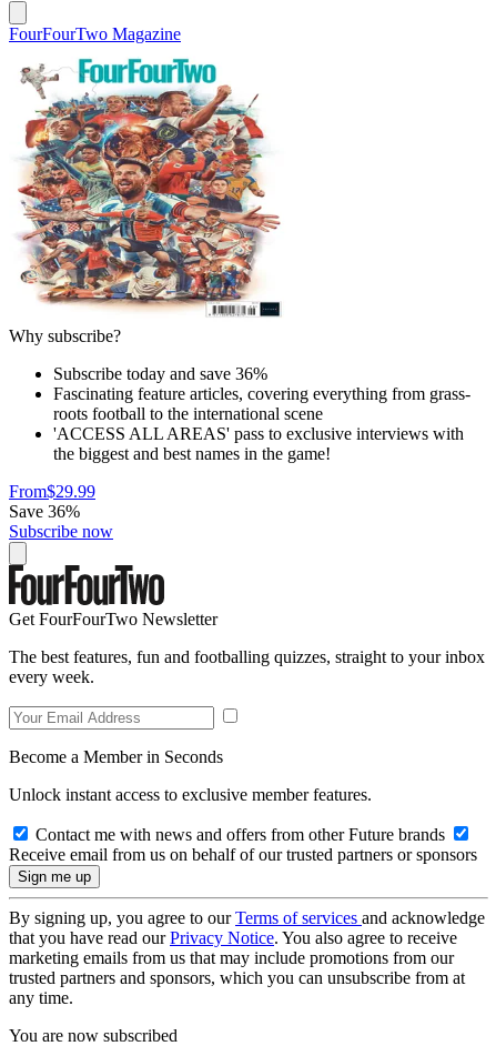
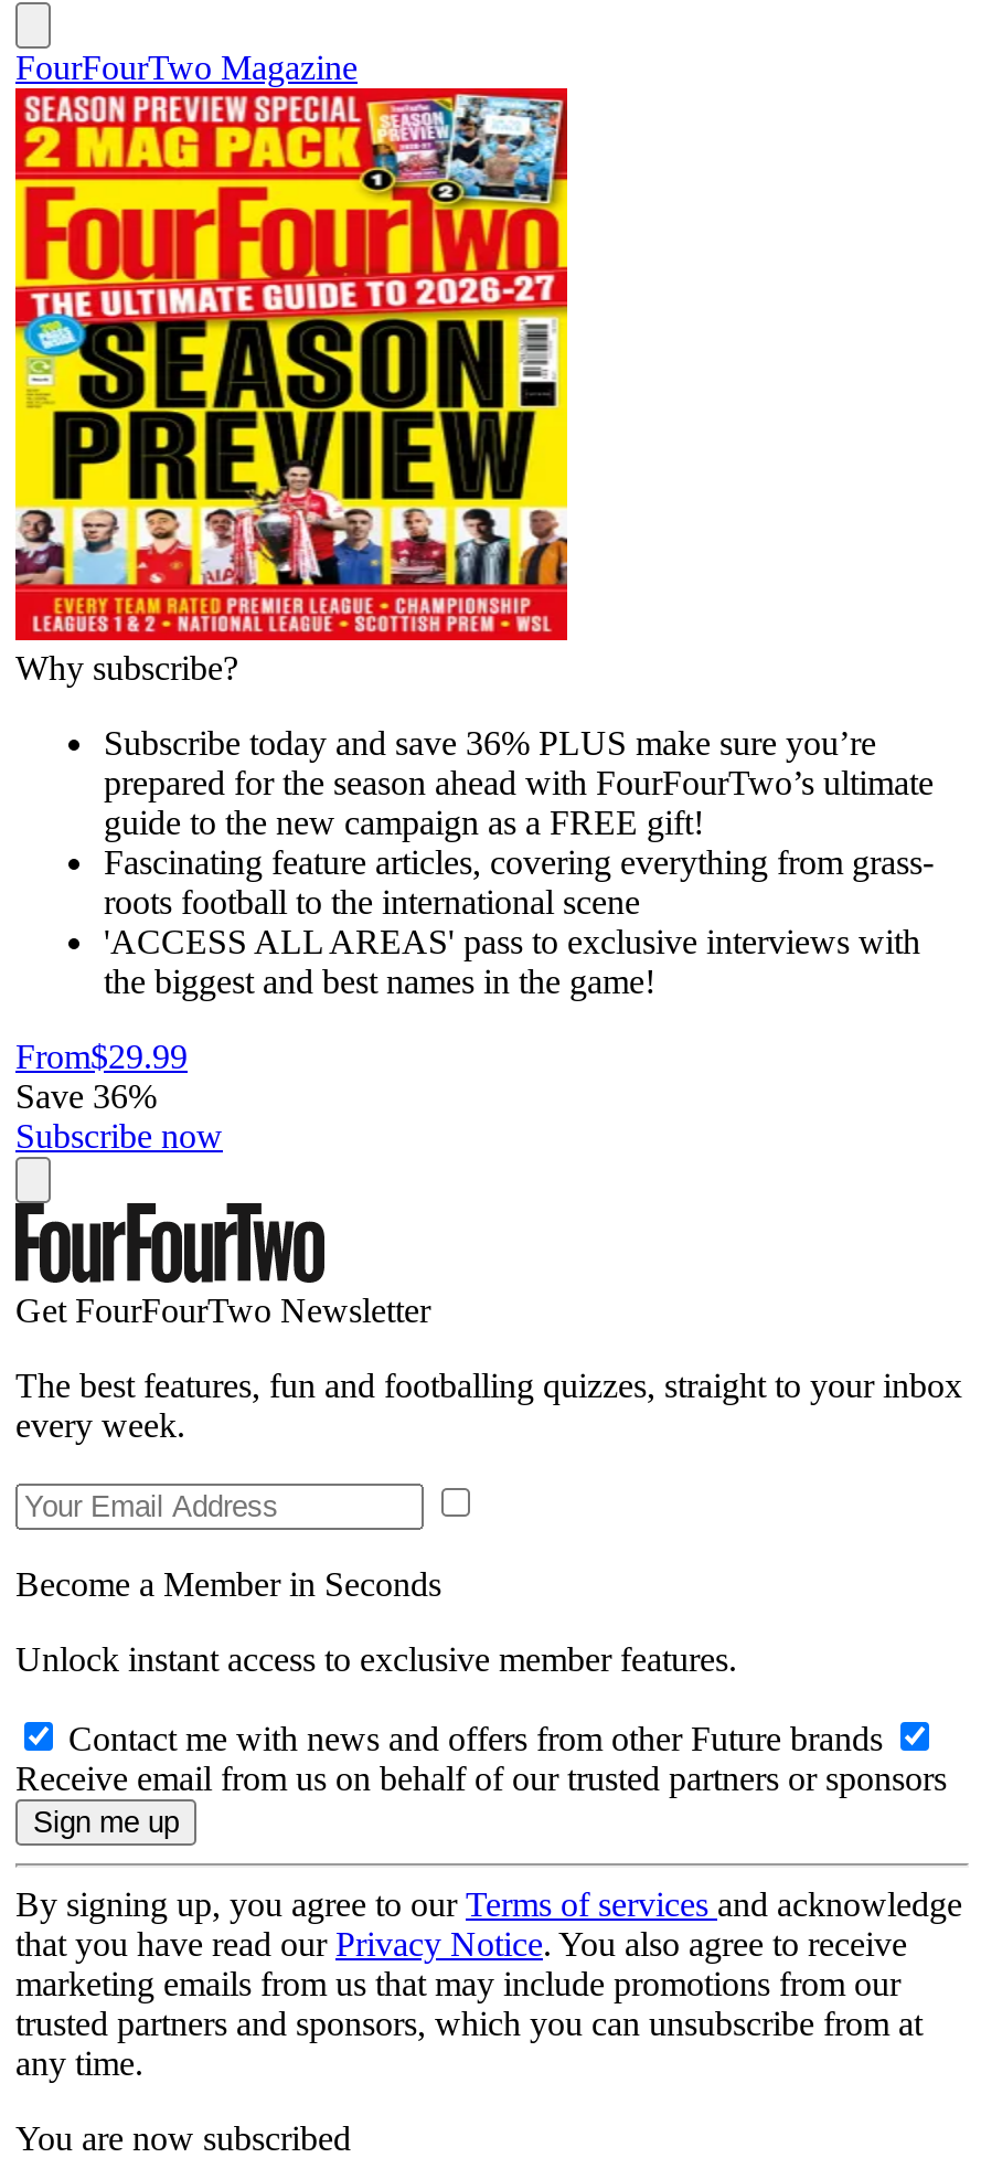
[9,44,286,383] [image] | Subscribe today and save 36% -> [13,86,934,840] [image] | Subscribe today and save 36% PLUS make sure you’re | prepared for the season ahead with FourFourTwo’s ultimate | guide to the new campaign as a FREE gift!

